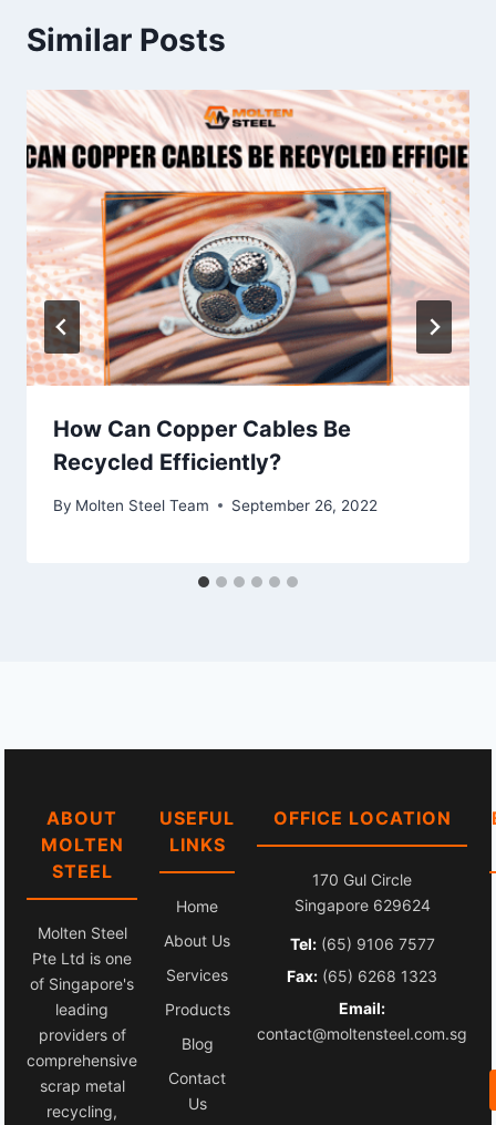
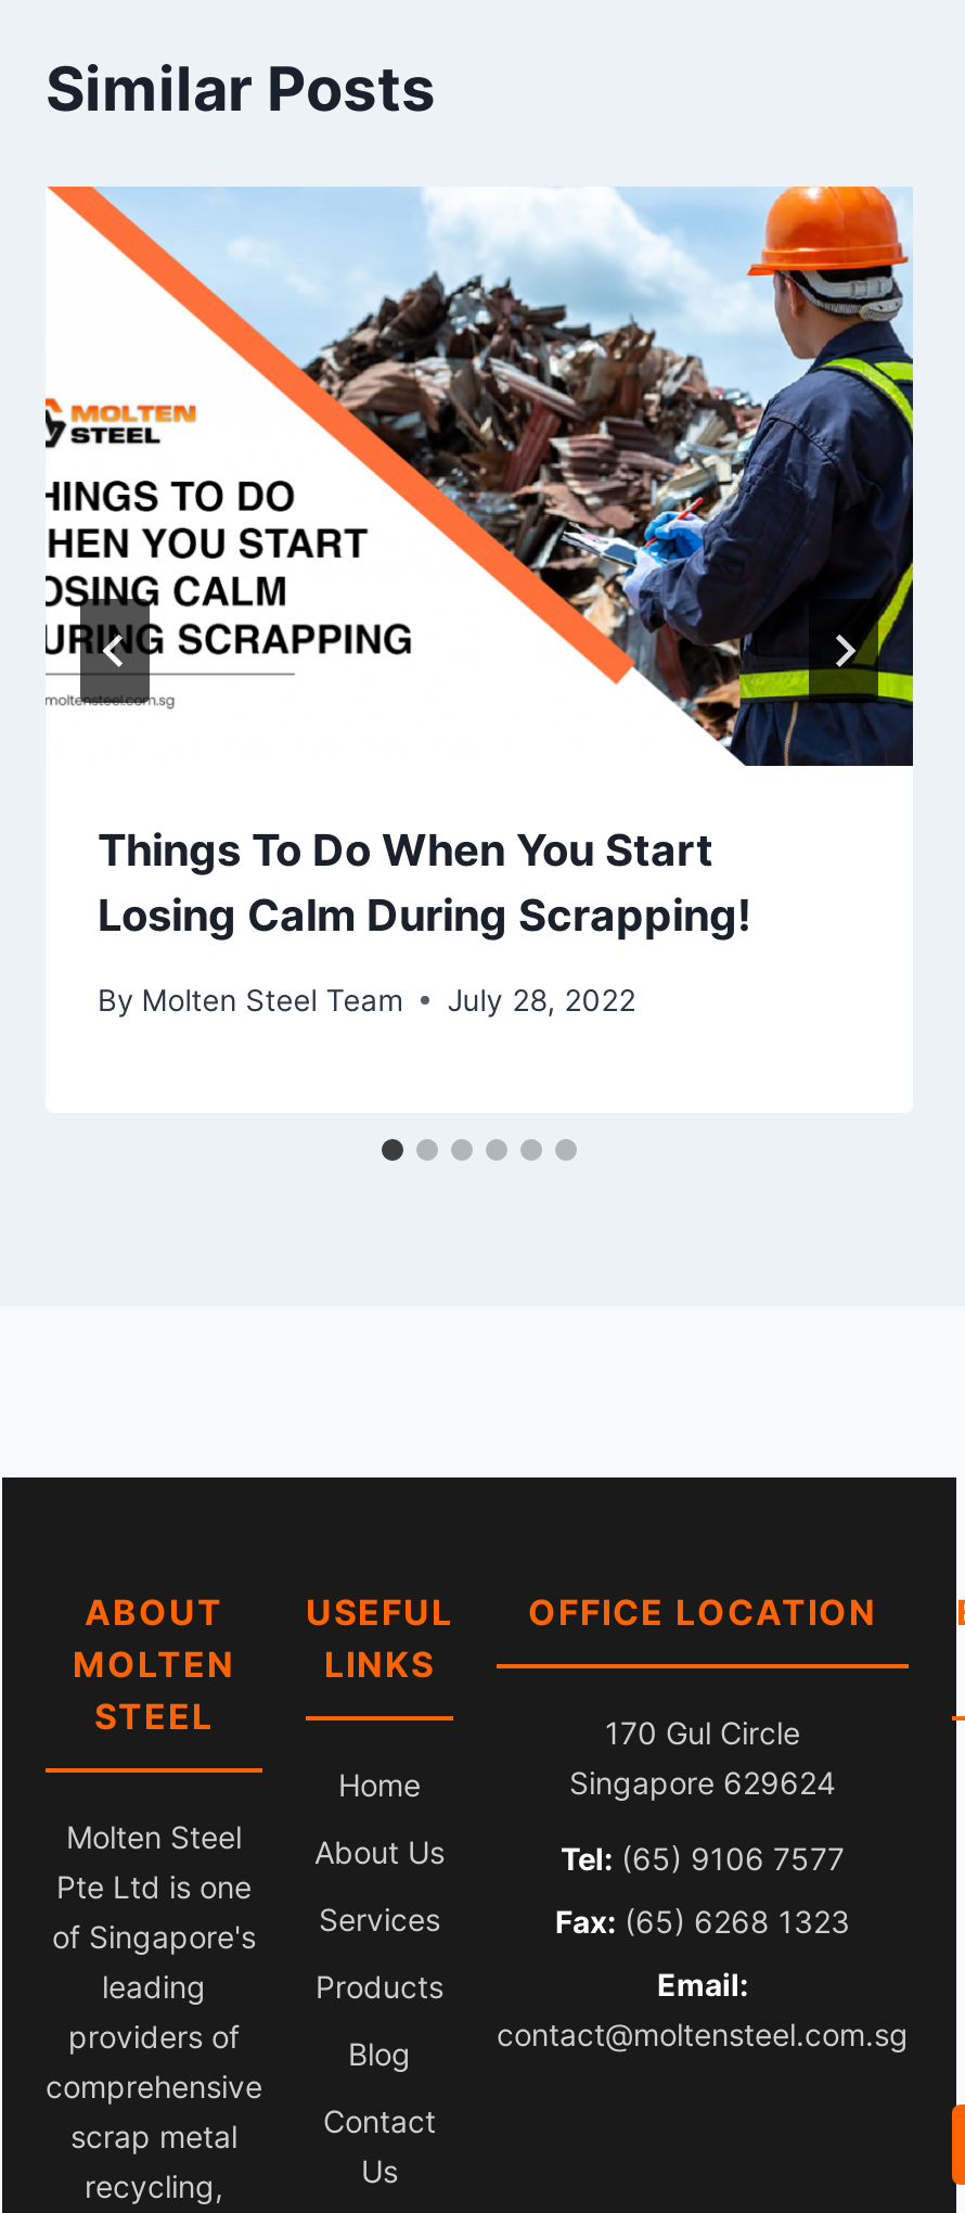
[25,90,471,476] [image] | How Can Copper Cables Be | Recycled Efficiently? -> [43,184,915,942] [image] | Things To Do When You Start | Losing Calm During Scrapping!
[53,496,378,514] By Molten Steel Team September 26, 2022 -> [98,982,636,1017] By Molten Steel Team July 28, 2022

